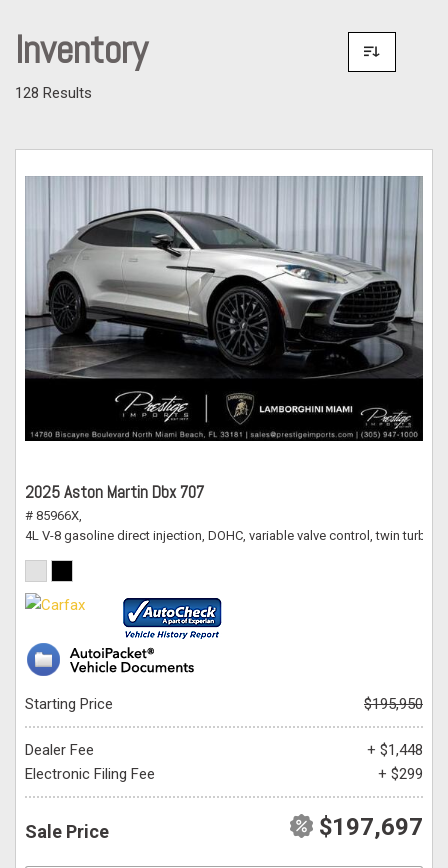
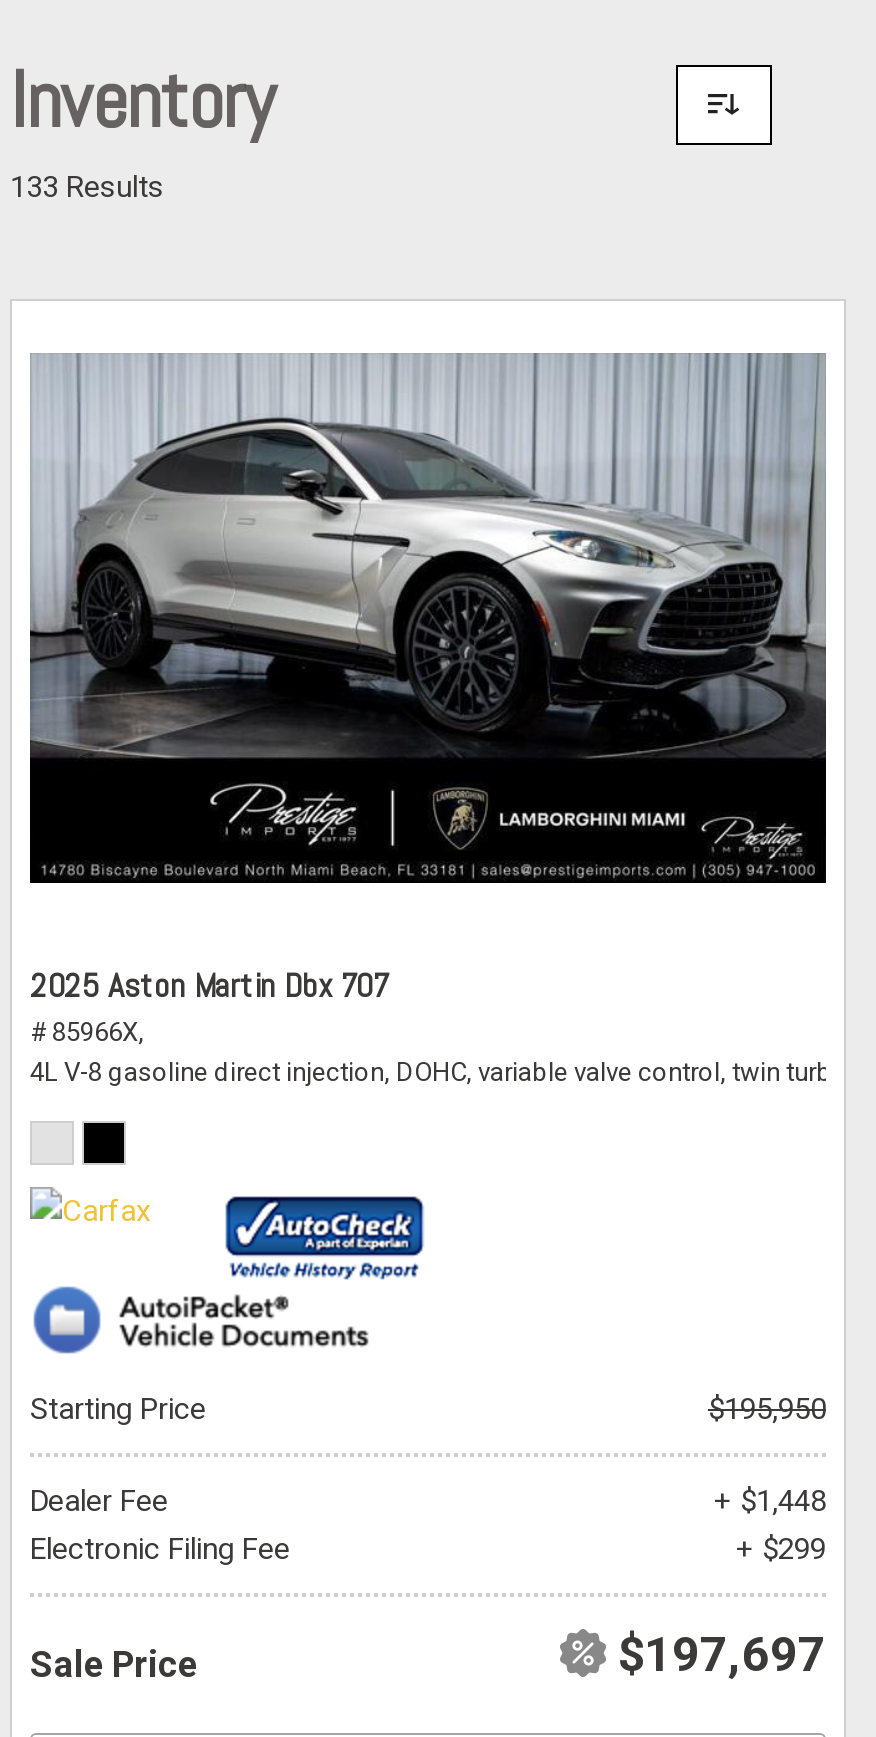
[15,84,92,102] 128 Results -> [10,169,164,205] 133 Results

